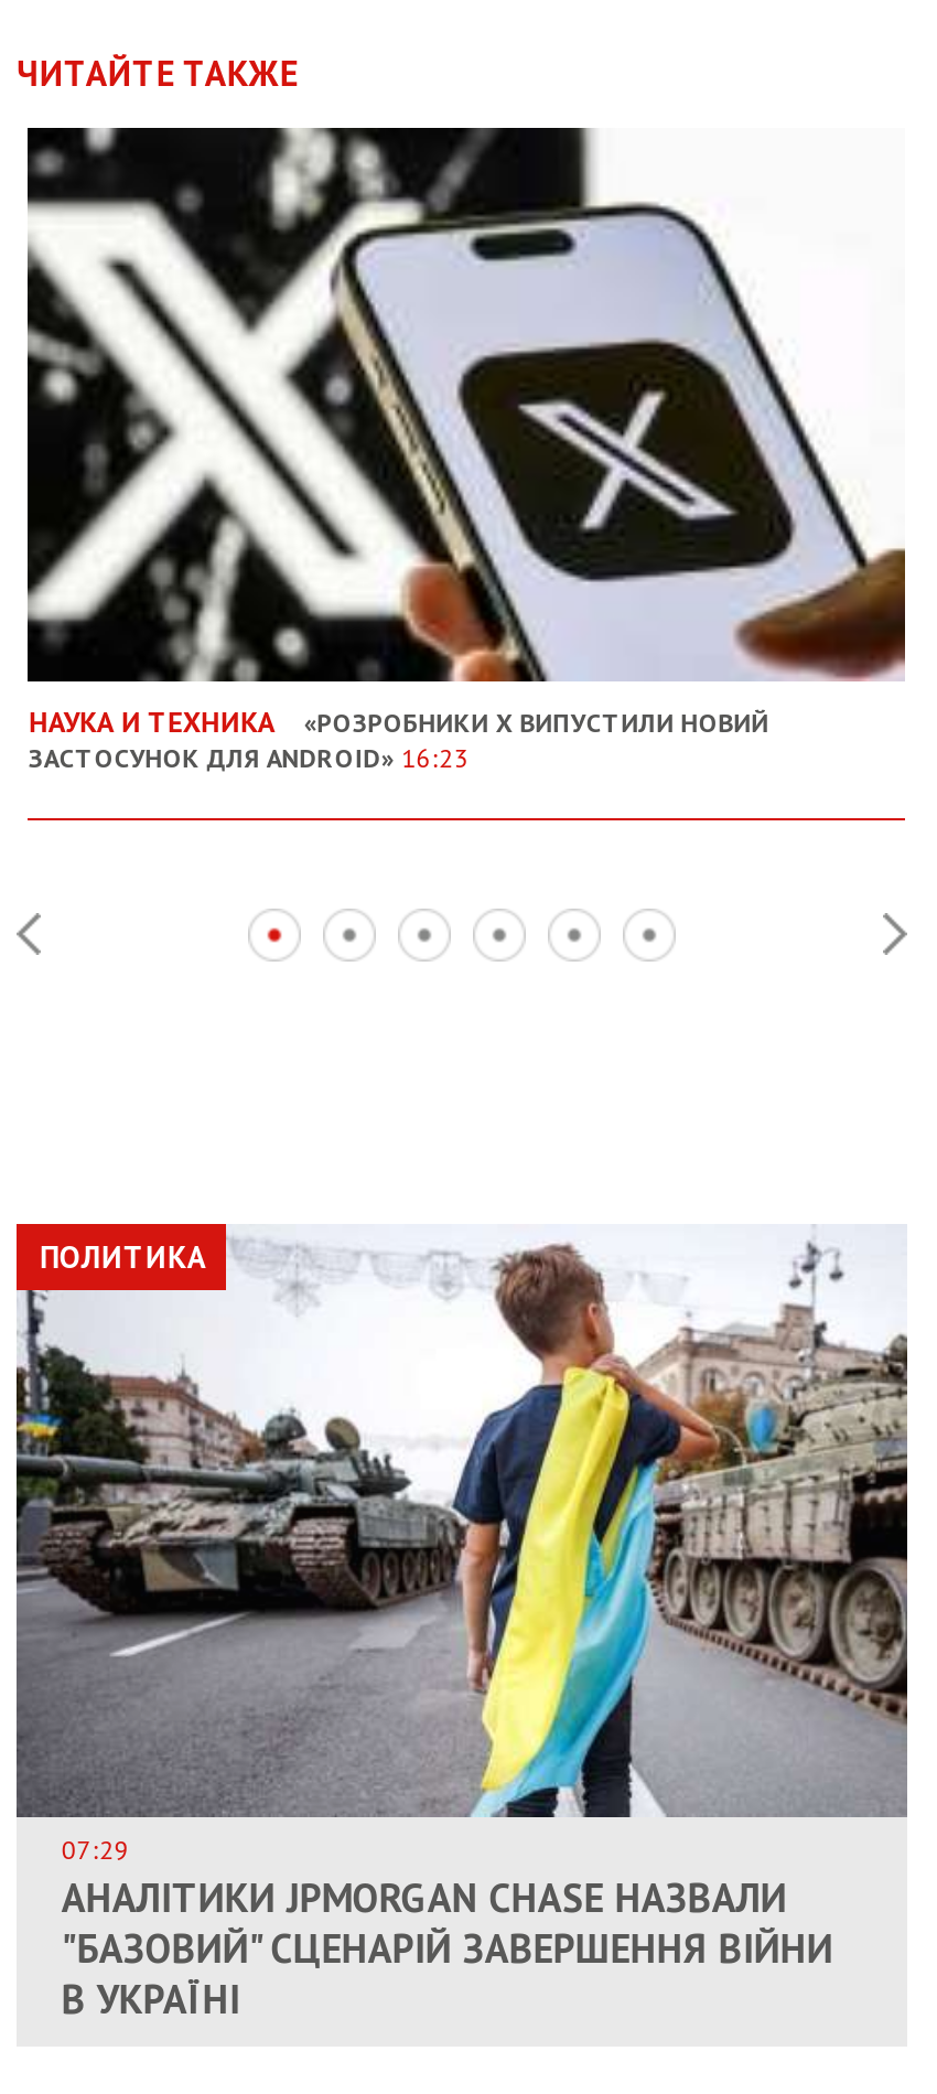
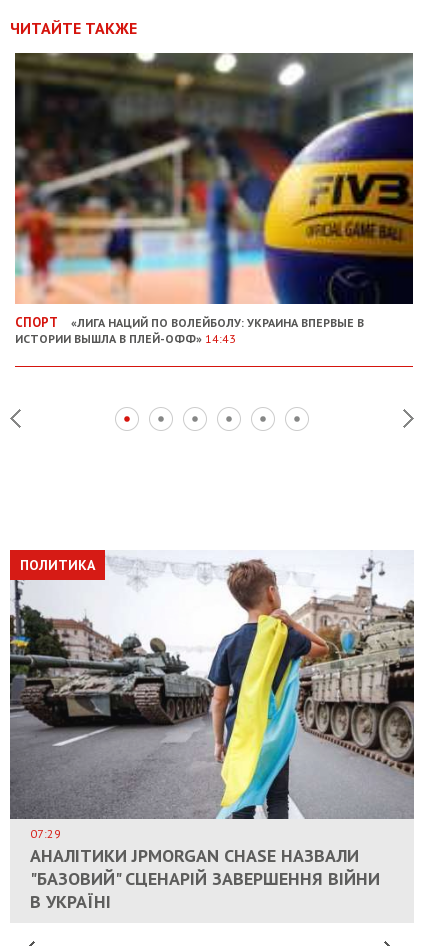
[25,126,907,775] [image] | НАУКА И ТЕХНИКА | «РОЗРОБНИКИ X ВИПУСТИЛИ НОВИЙ | ЗАСТОСУНОК ДЛЯ ANDROID» 16:23 -> [14,52,414,346] [image] | СПОРТ | «ЛИГА НАЦИЙ ПО ВОЛЕЙБОЛУ: УКРАИНА ВПЕРВЫЕ В | ИСТОРИИ ВЫШЛА В ПЛЕЙ-ОФФ» 14:43

